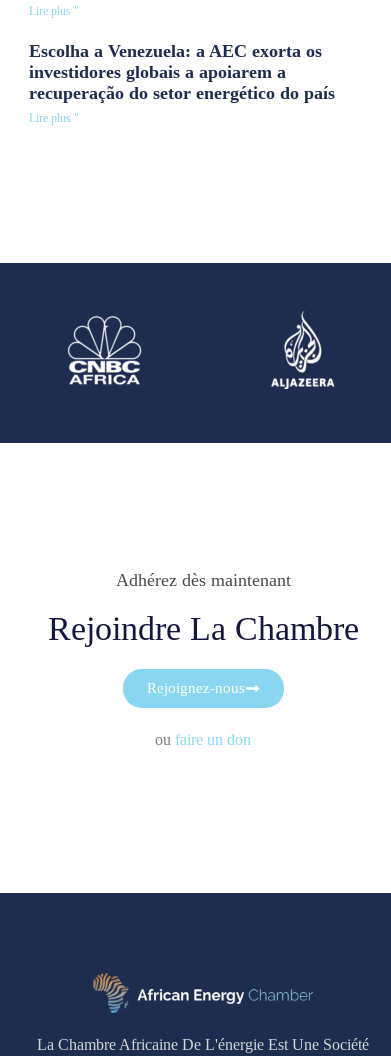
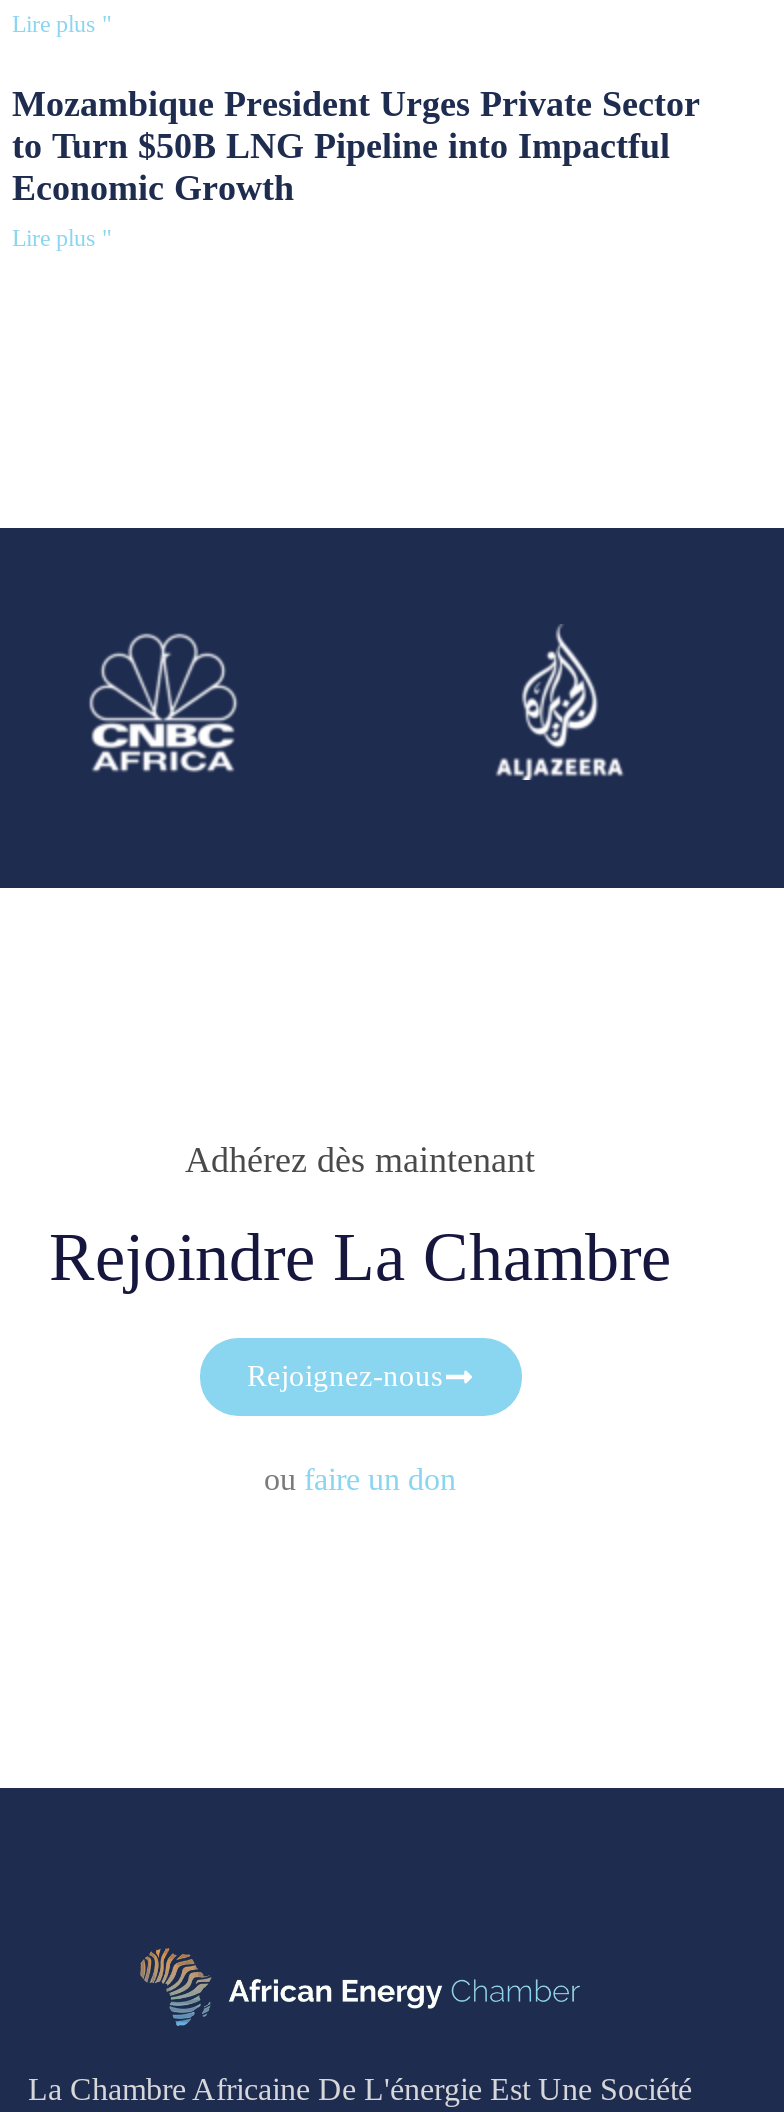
[29,41,335,103] Escolha a Venezuela: a AEC exorta os | investidores globais a apoiarem a | recuperação do setor energético do país -> [12,83,700,207] Mozambique President Urges Private Sector | to Turn $50B LNG Pipeline into Impactful | Economic Growth

